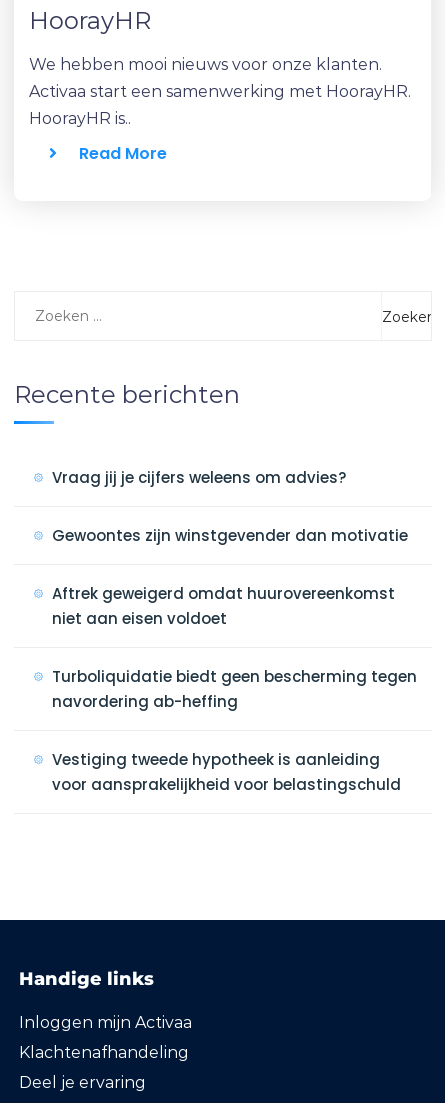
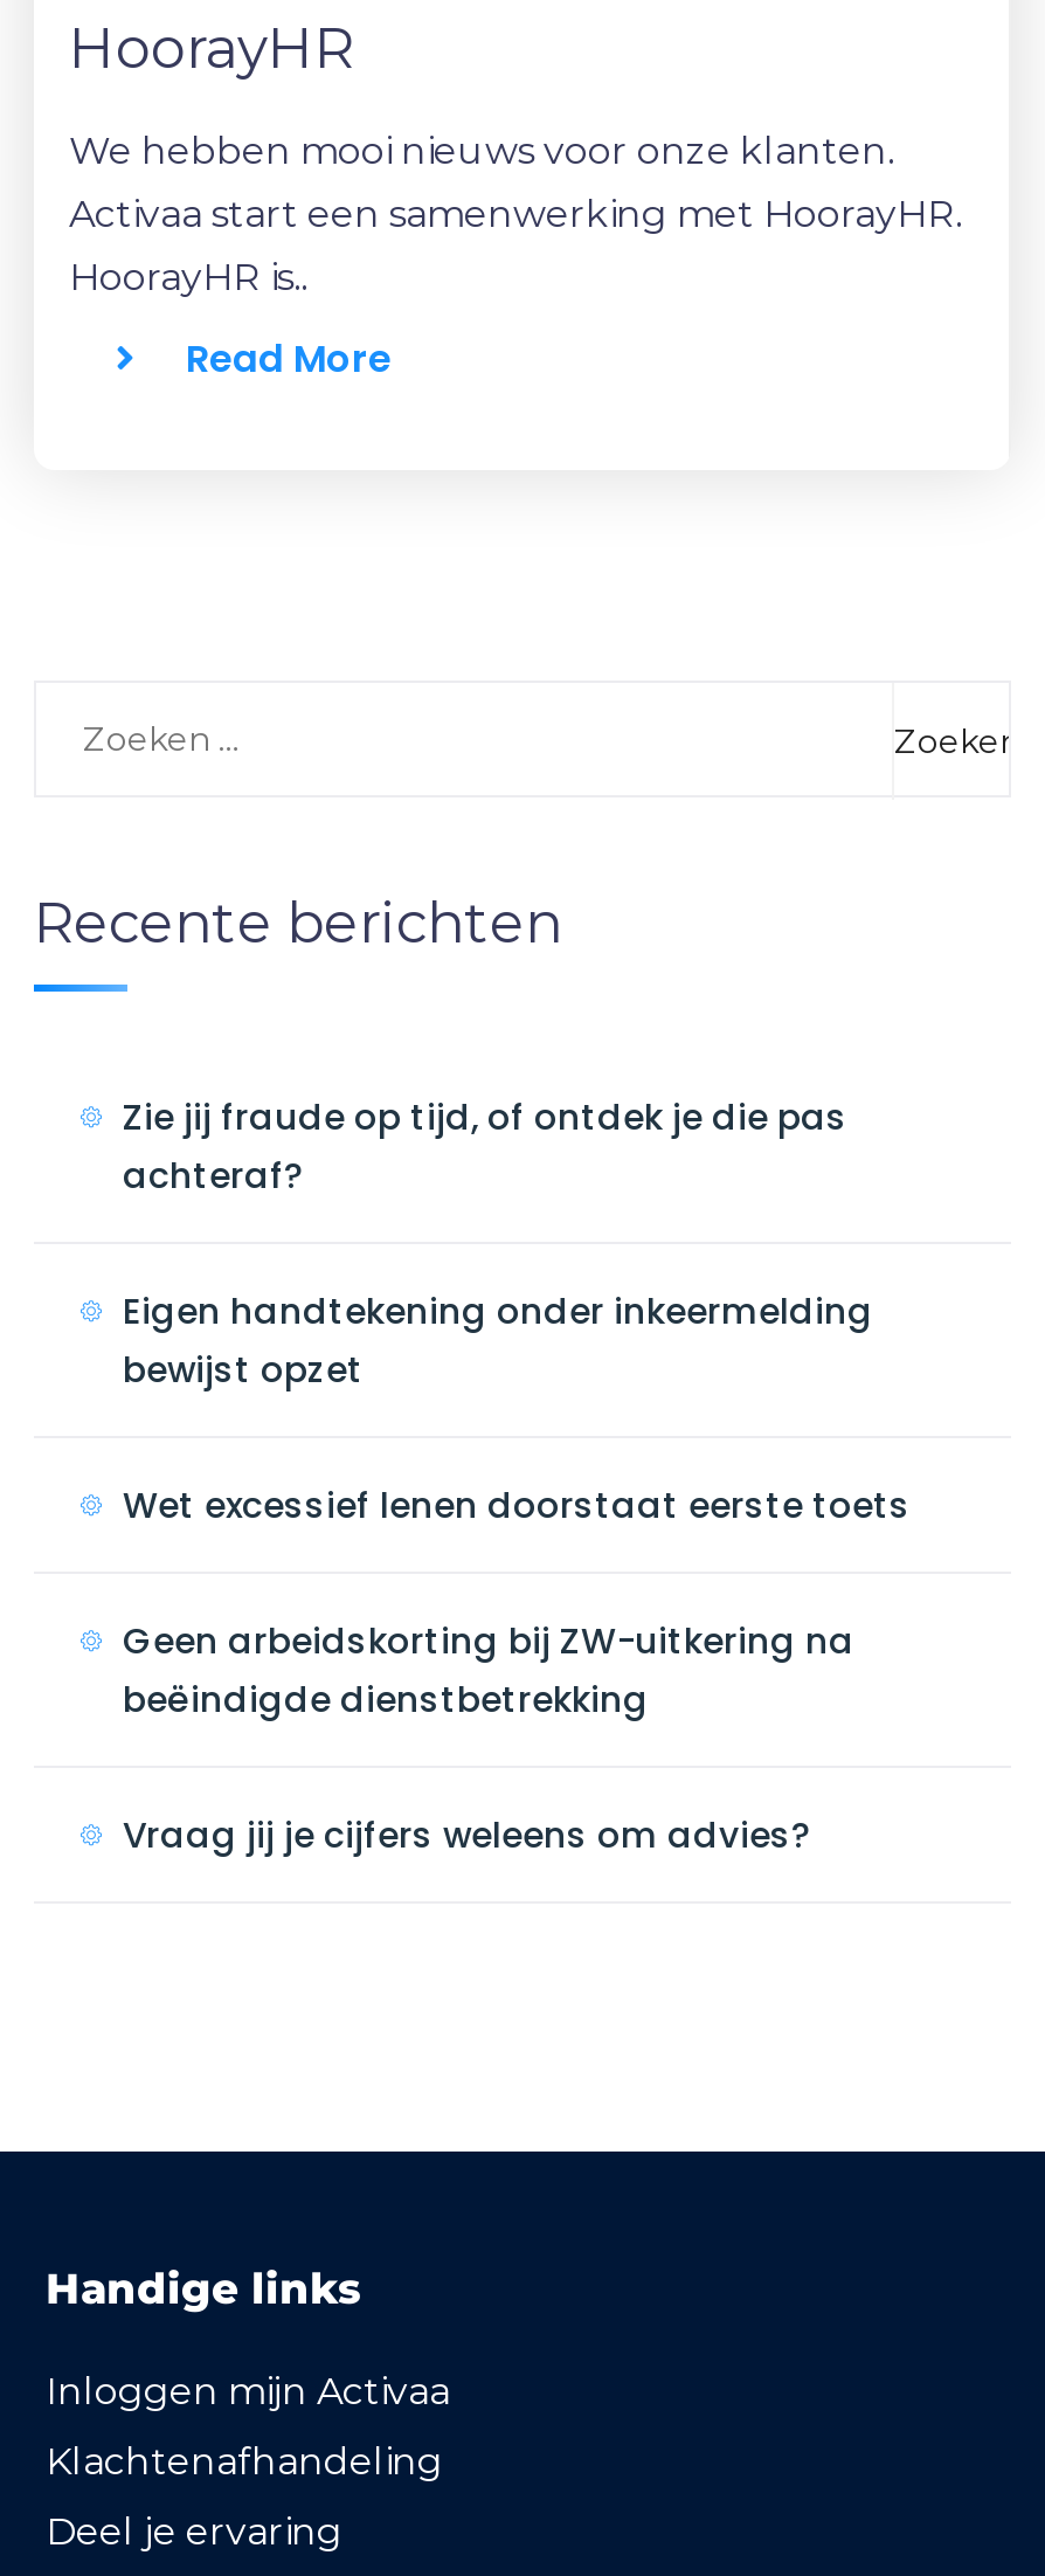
none -> [123,1092,911,1724] Zie jij fraude op tijd, of ontdek je die pas | achteraf? | Eigen handtekening onder inkeermelding | bewijst opzet | Wet excessief lenen doorstaat eerste toets | Geen arbeidskorting bij ZW-uitkering na | beëindigde dienstbetrekking
moved [52,467,346,488] -> [123,1810,810,1859]: Vraag jij je cijfers weleens om advies?
[52,525,417,795] Gewoontes zijn winstgevender dan motivatie | Aftrek geweigerd omdat huurovereenkomst | niet aan eisen voldoet | Turboliquidatie biedt geen bescherming tegen | navordering ab-heffing | Vestiging tweede hypotheek is aanleiding | voor aansprakelijkheid voor belastingschuld -> none

